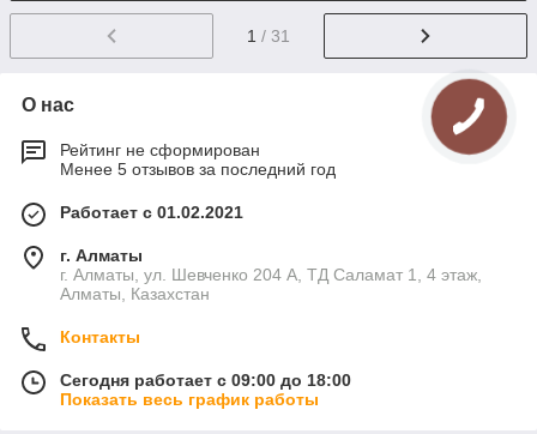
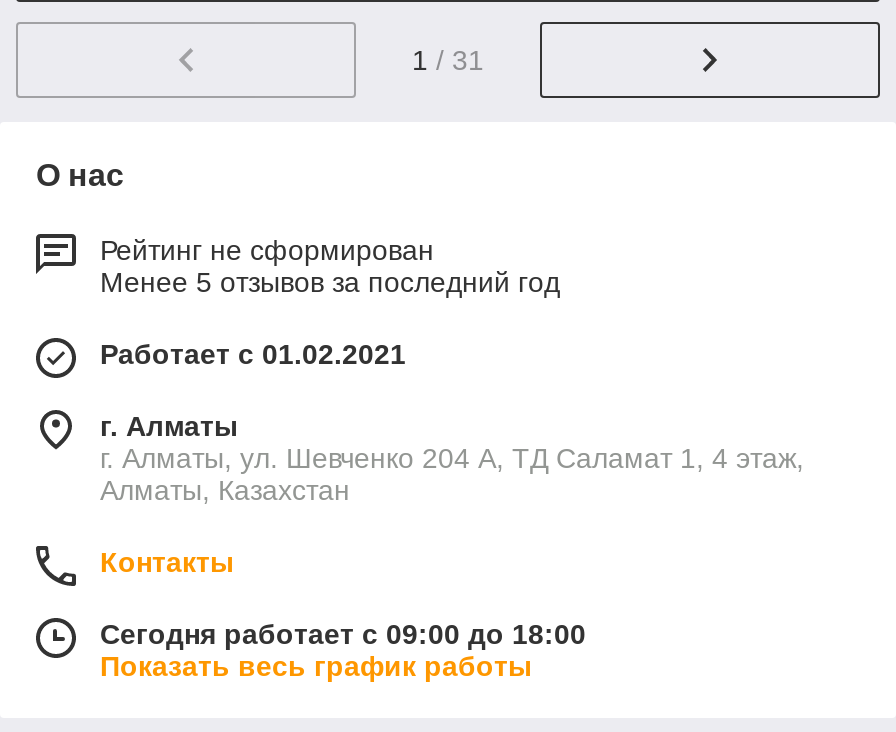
[429,77,509,157] [image] -> none

